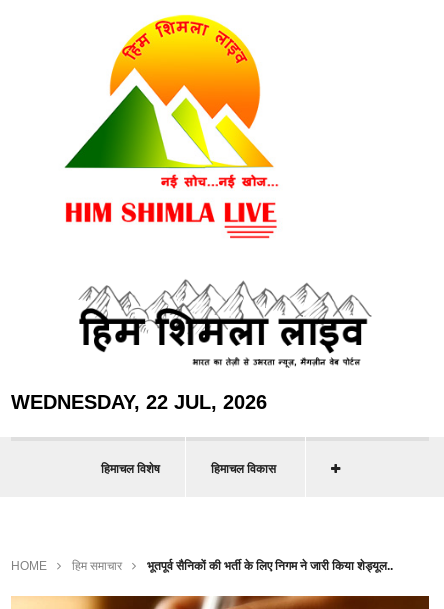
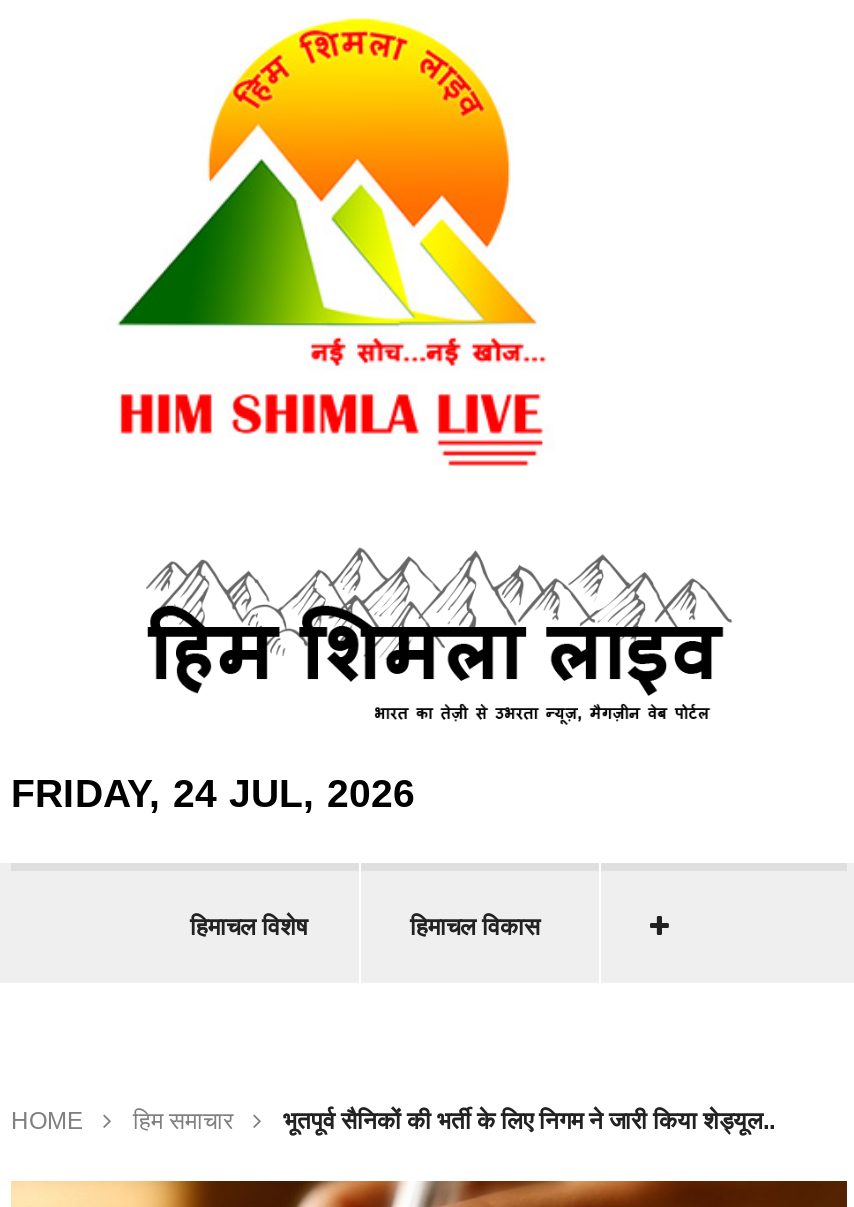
[11,391,267,413] WEDNESDAY, 22 JUL, 2026 -> [11,771,415,815] FRIDAY, 24 JUL, 2026

